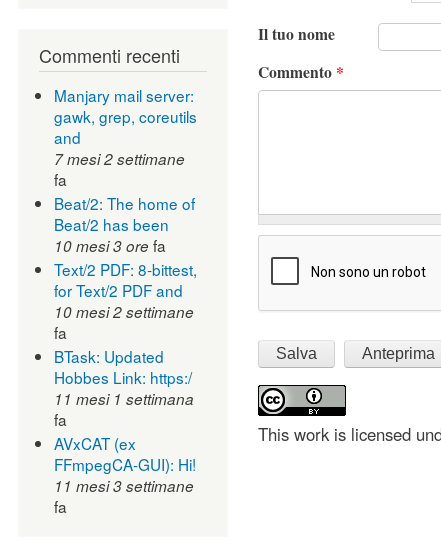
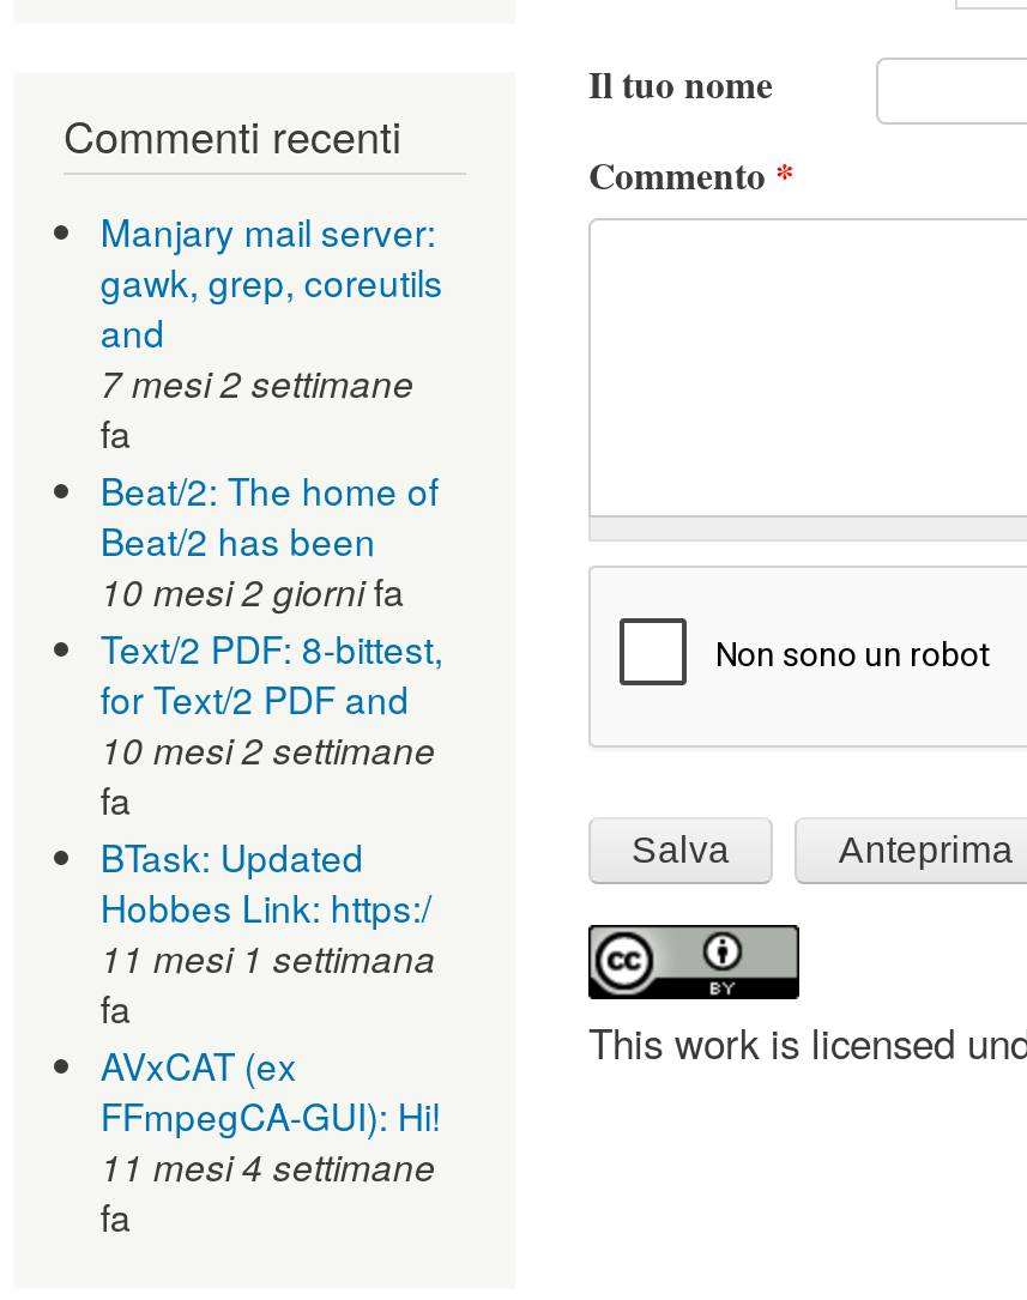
[54,234,166,256] 10 mesi 3 orefa -> [100,562,405,615] 10 mesi 2 giornifa
[54,475,194,496] 11 mesi 3 settimane -> [100,1140,436,1190] 11 mesi 4 settimane

